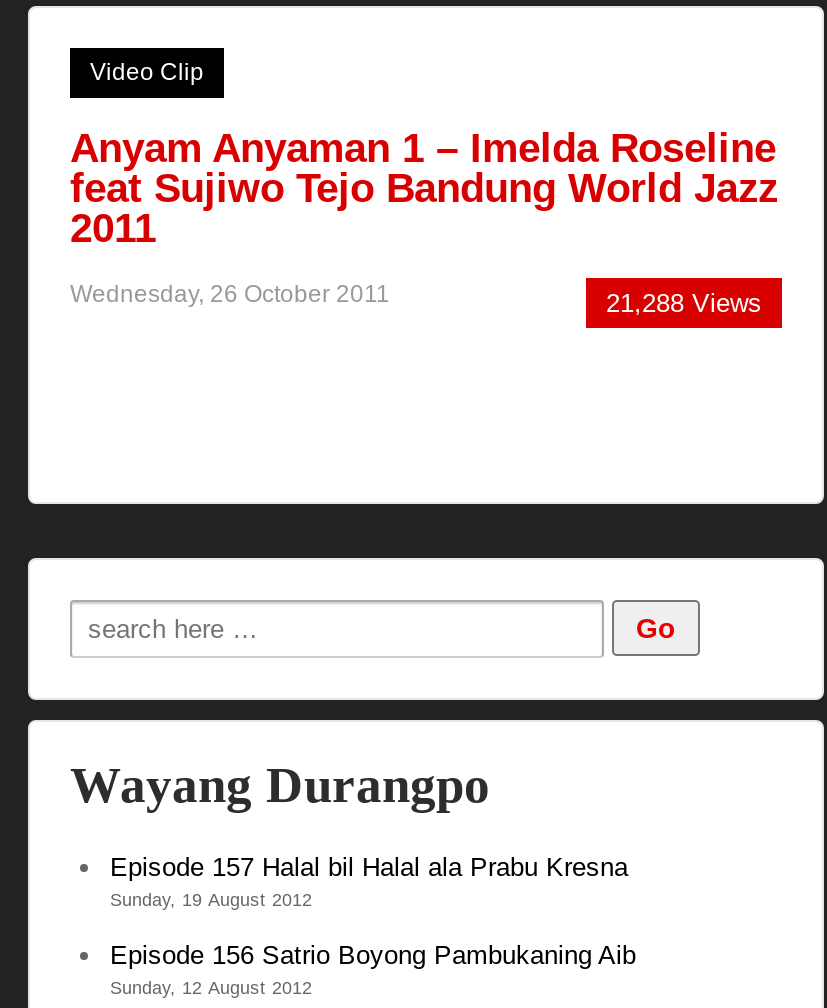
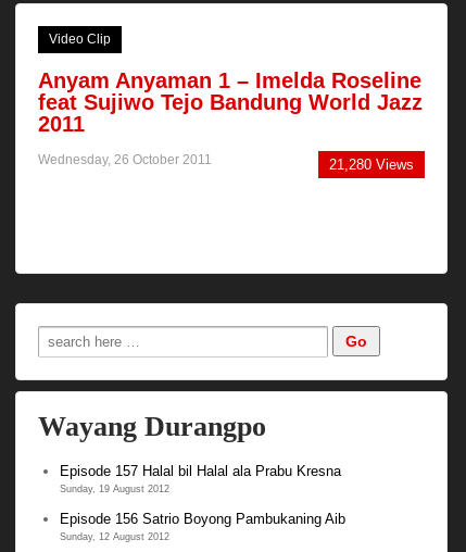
[606,288,762,318] 21,288 Views -> [329,156,414,173] 21,280 Views

